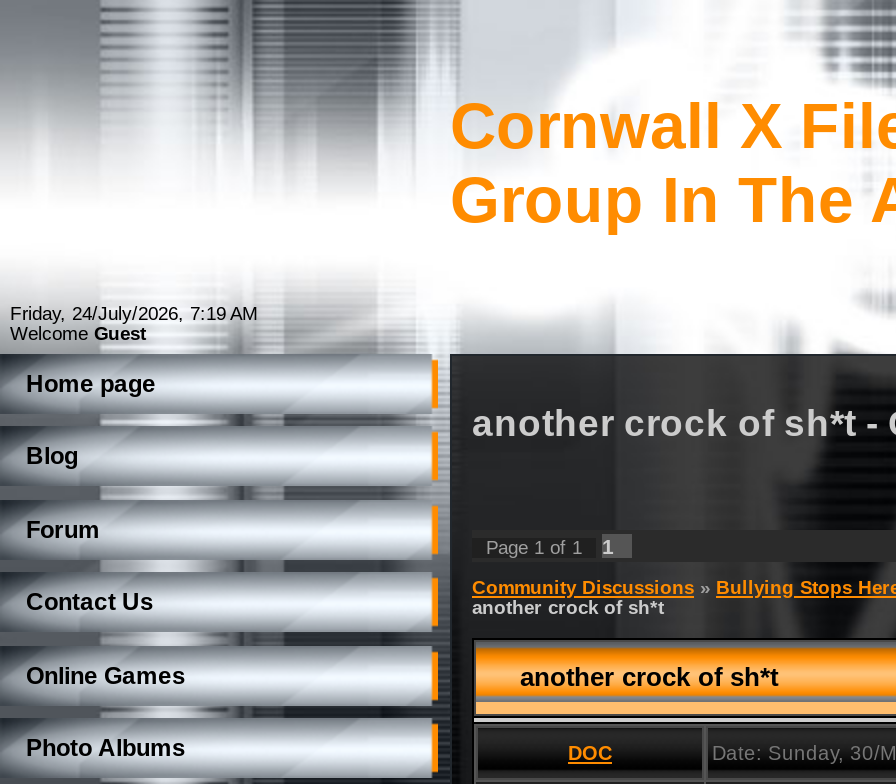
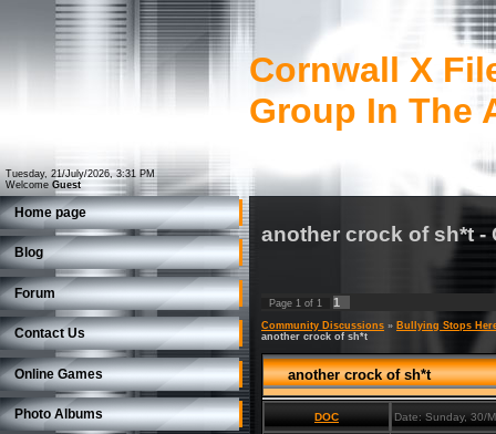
[10,304,258,324] Friday, 24/July/2026, 7:19 AM -> [6,168,155,179] Tuesday, 21/July/2026, 3:31 PM

